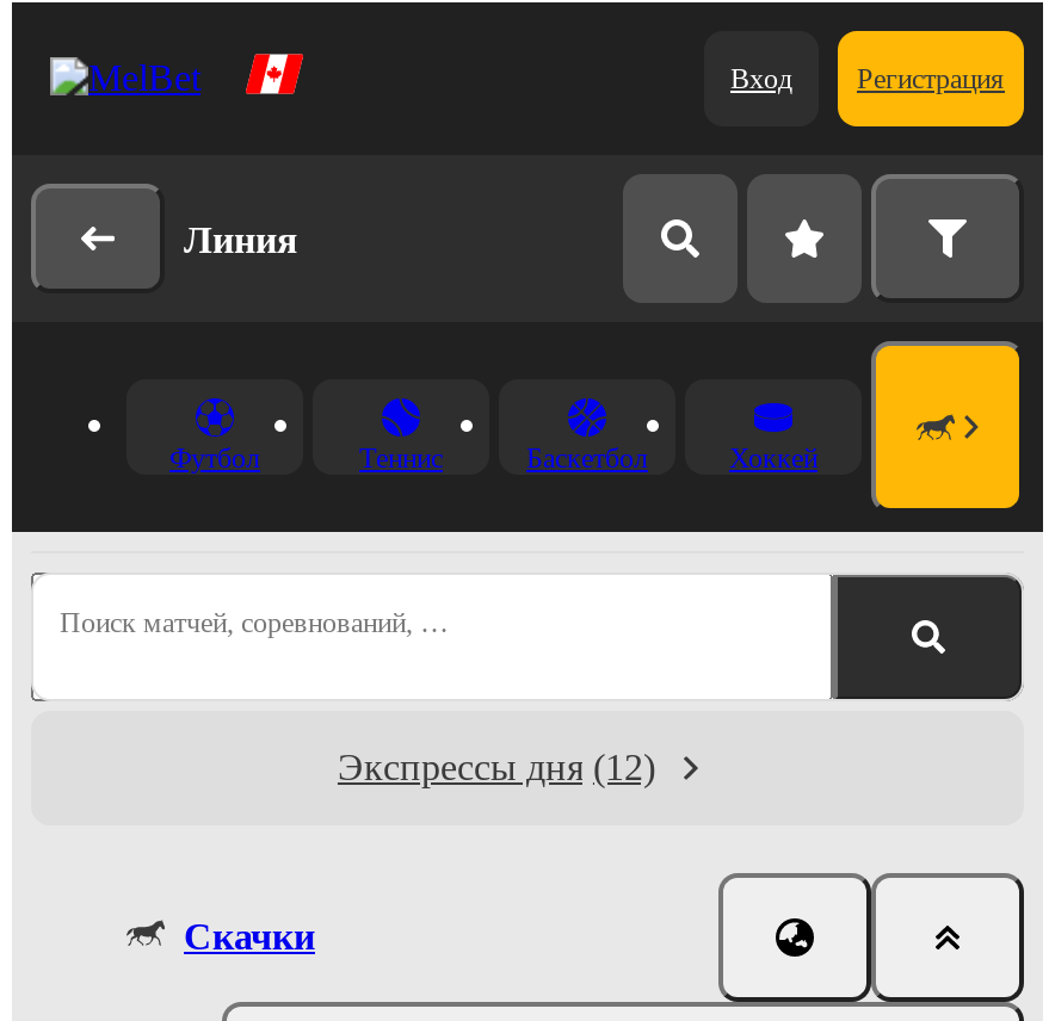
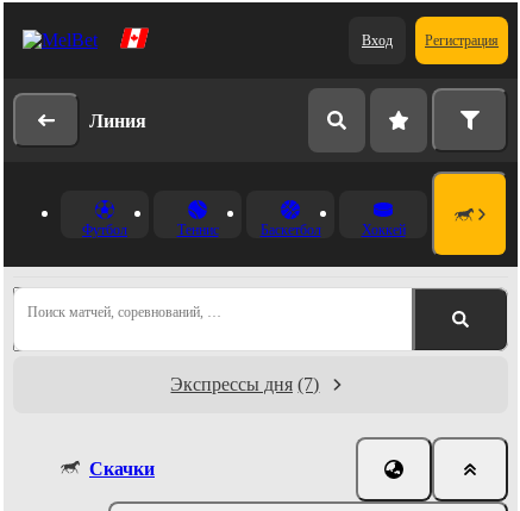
[338,747,655,787] Экспрессы дня (12) -> [171,374,319,394] Экспрессы дня (7)

